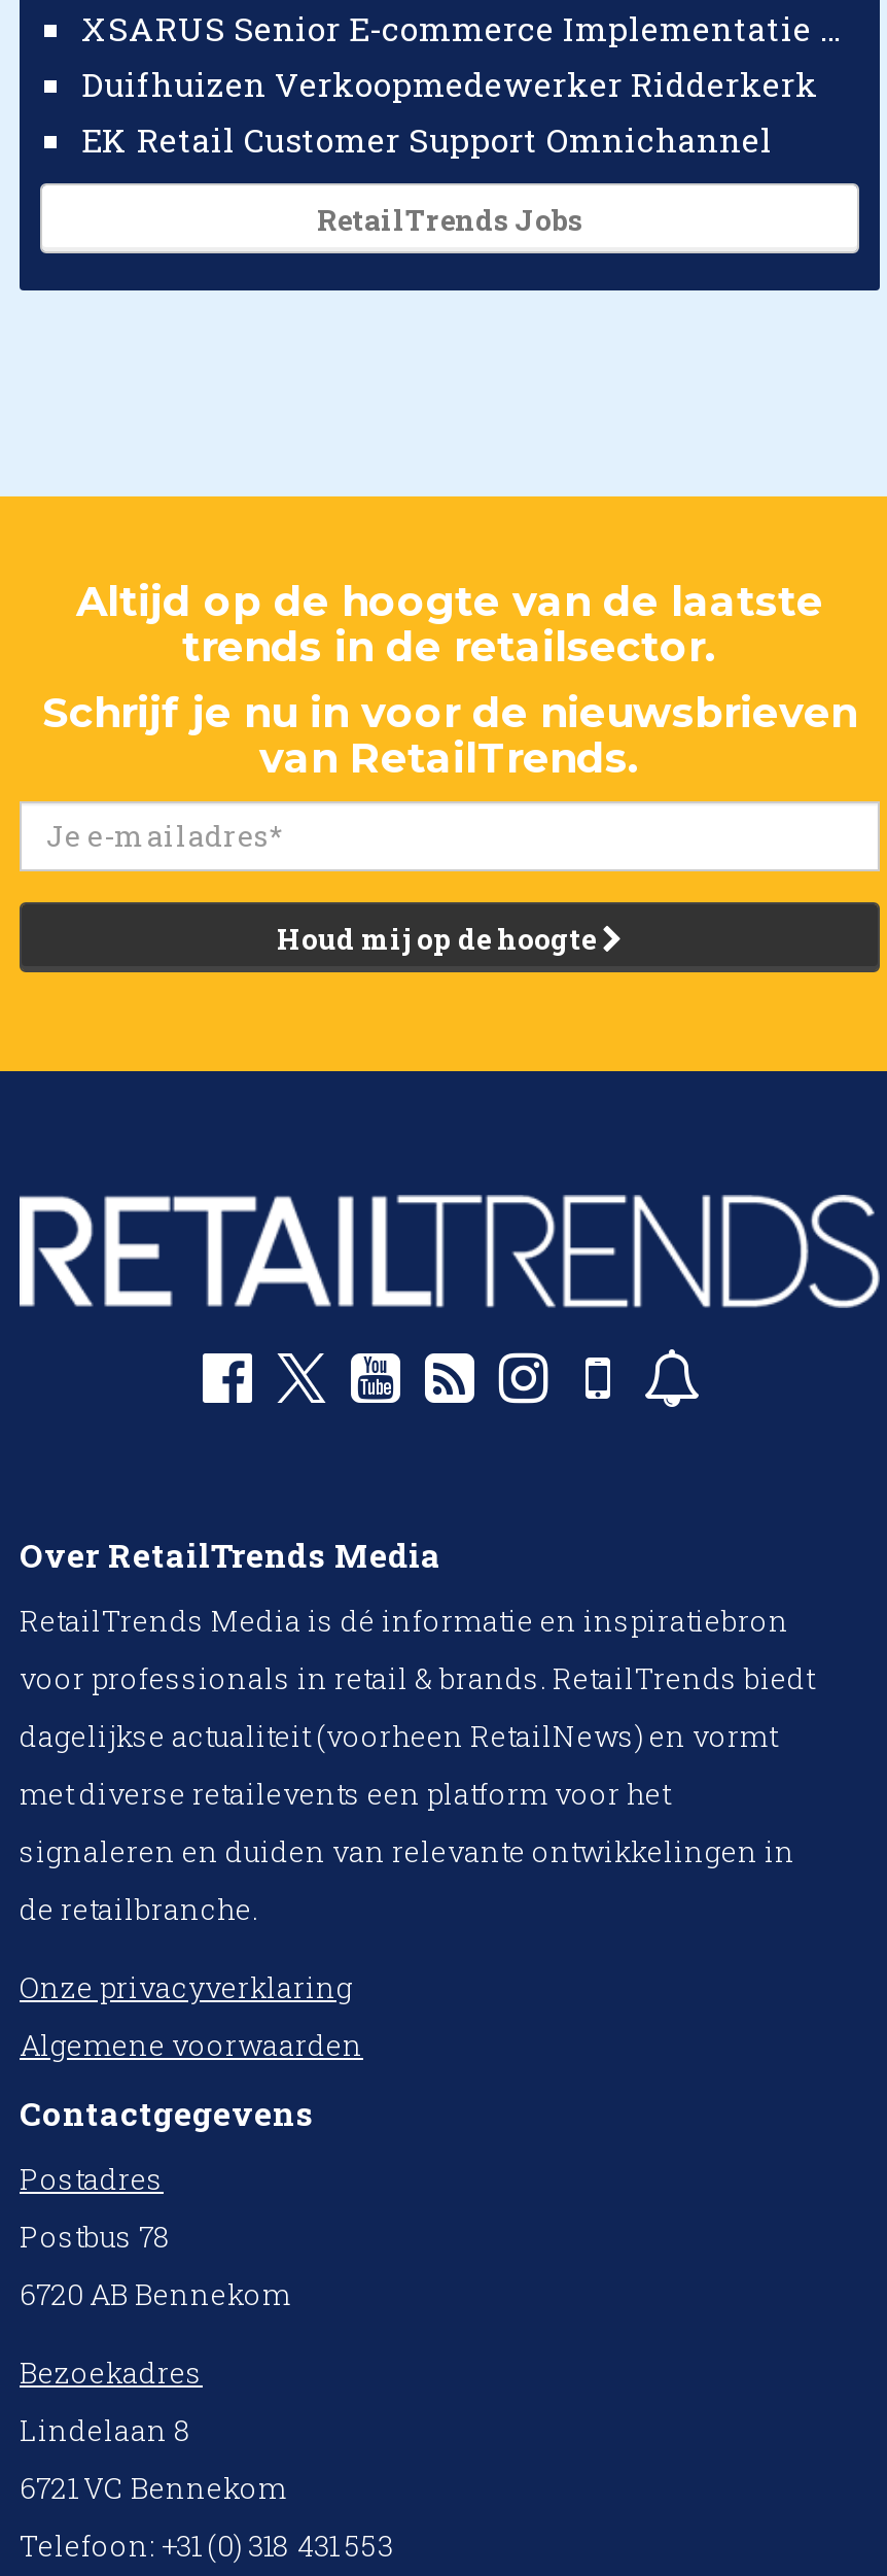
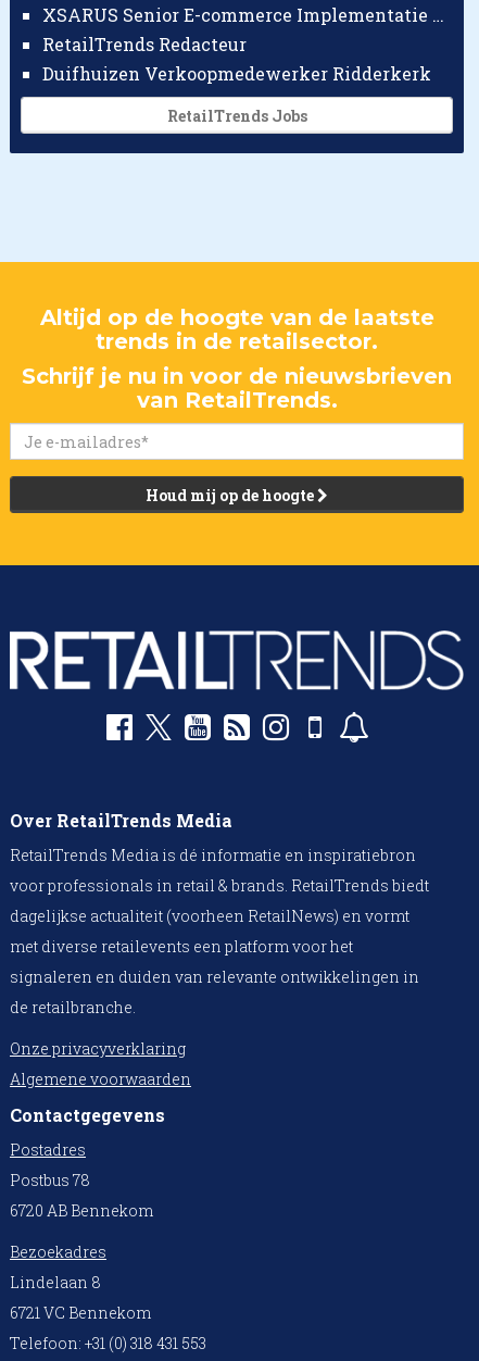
none -> [42,33,247,56] RetailTrends Redacteur
moved [81,62,818,105] -> [42,62,431,85]: Duifhuizen Verkoopmedewerker Ridderkerk
[81,118,773,161] EK Retail Customer Support Omnichannel -> none

